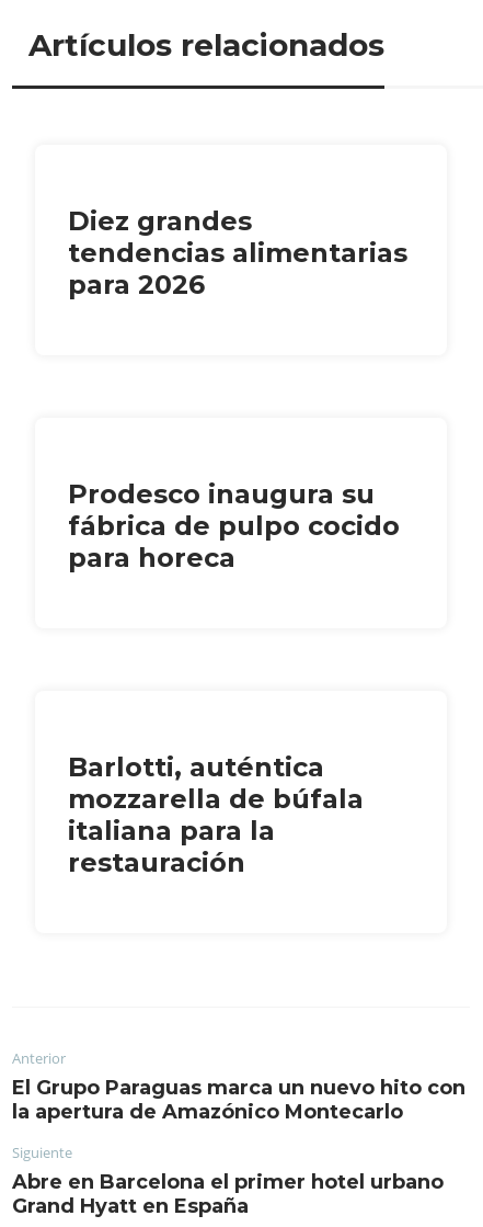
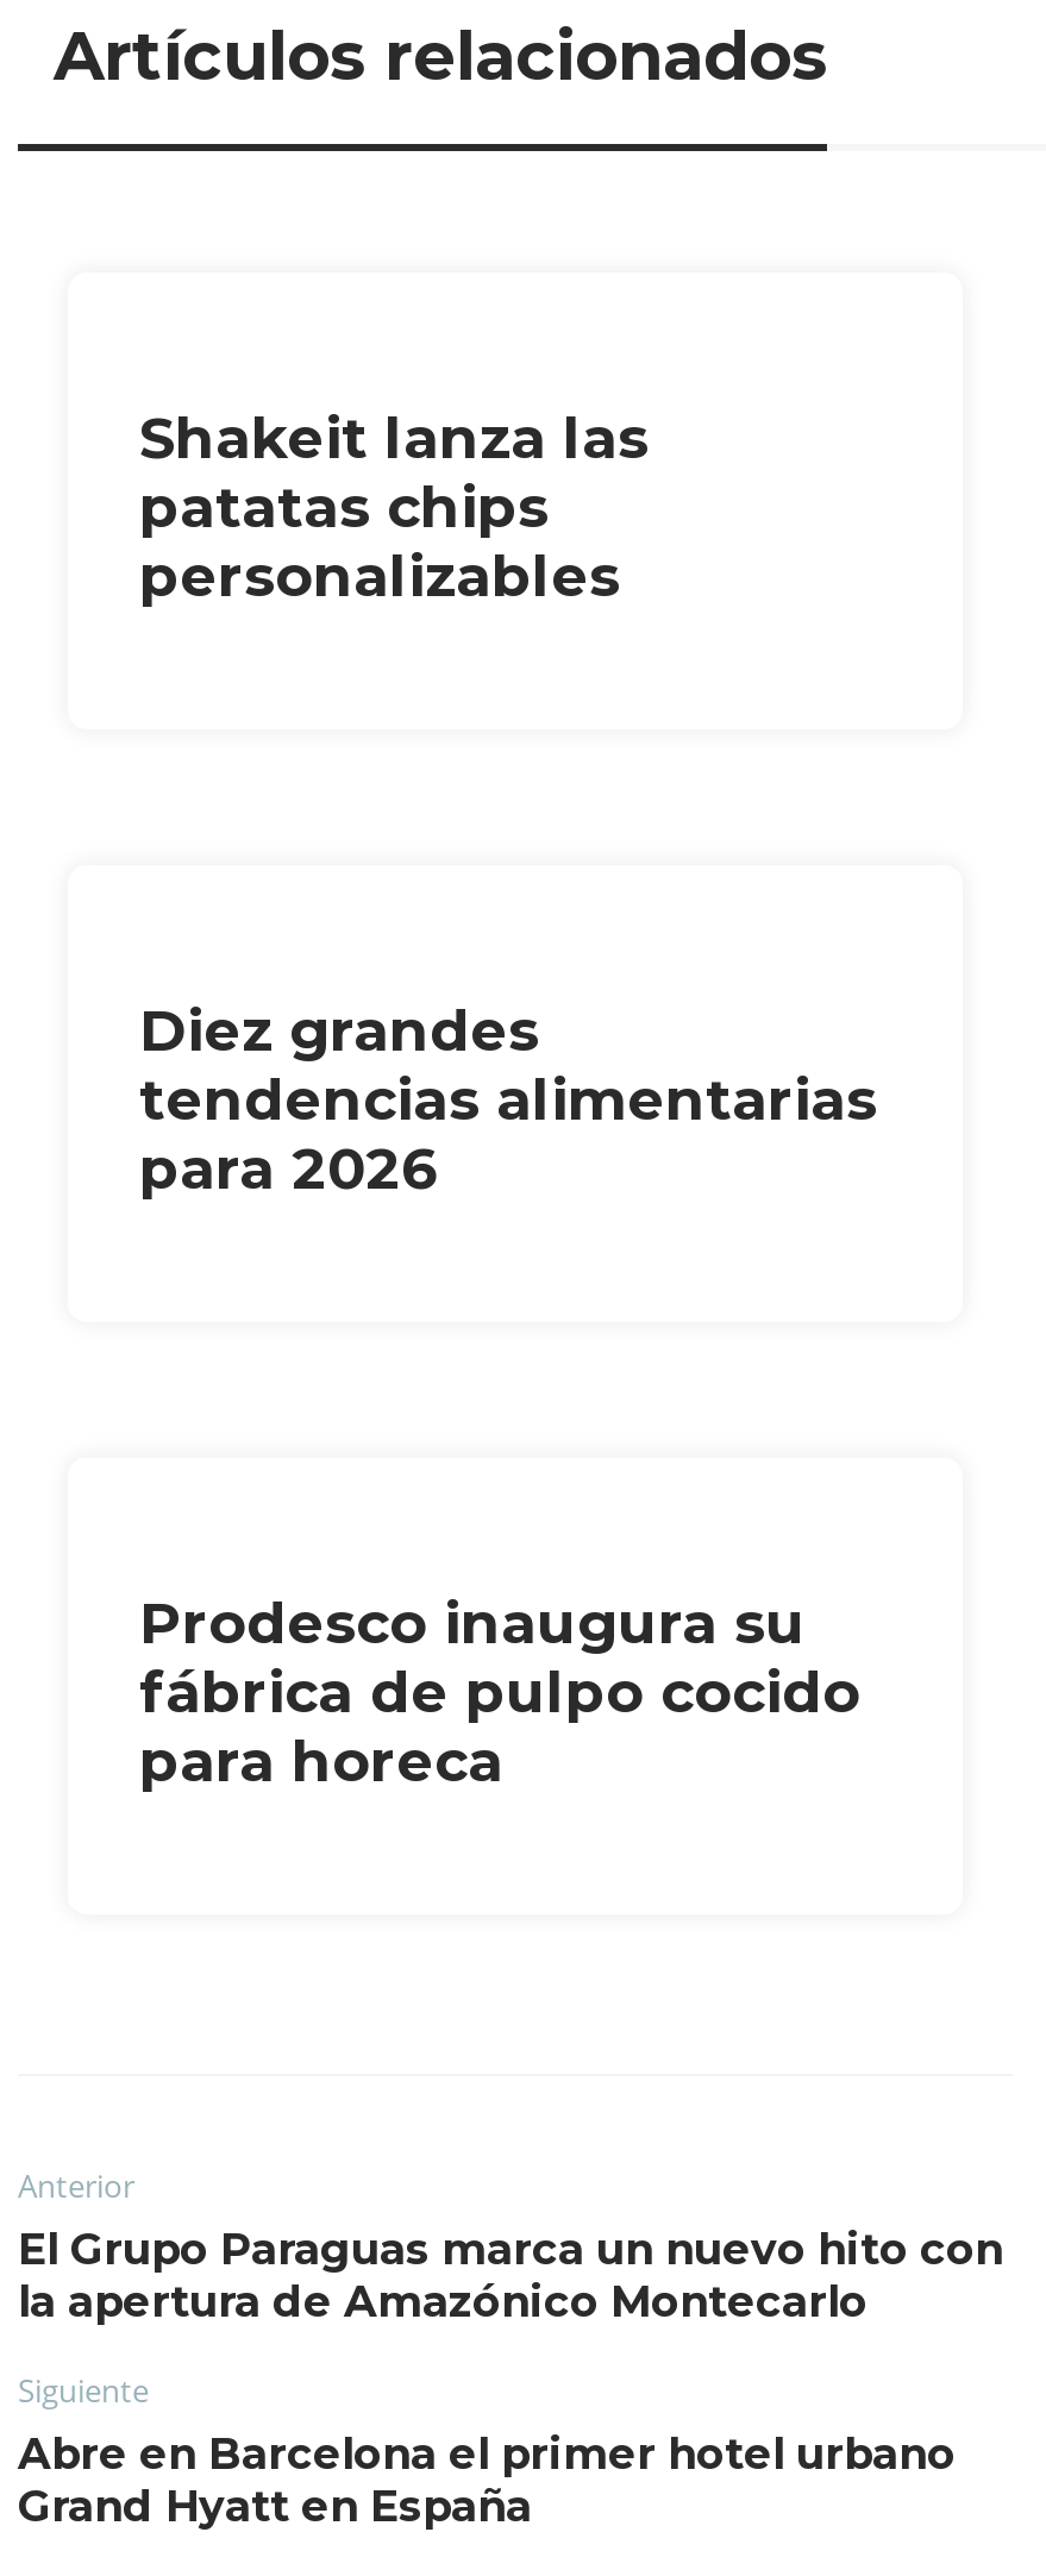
none -> [139,403,649,610] Shakeit lanza las | patatas chips | personalizables
moved [68,205,407,573] -> [139,996,877,1795]: Diez grandes | tendencias alimentarias | para 2026 | Prodesco inaugura su | fábrica de pulpo cocido | para horeca
[68,751,364,878] Barlotti, auténtica | mozzarella de búfala | italiana para la | restauración -> none

